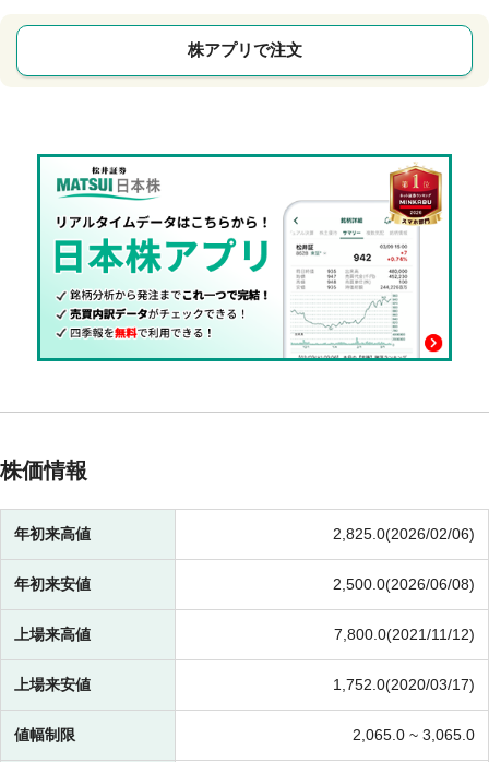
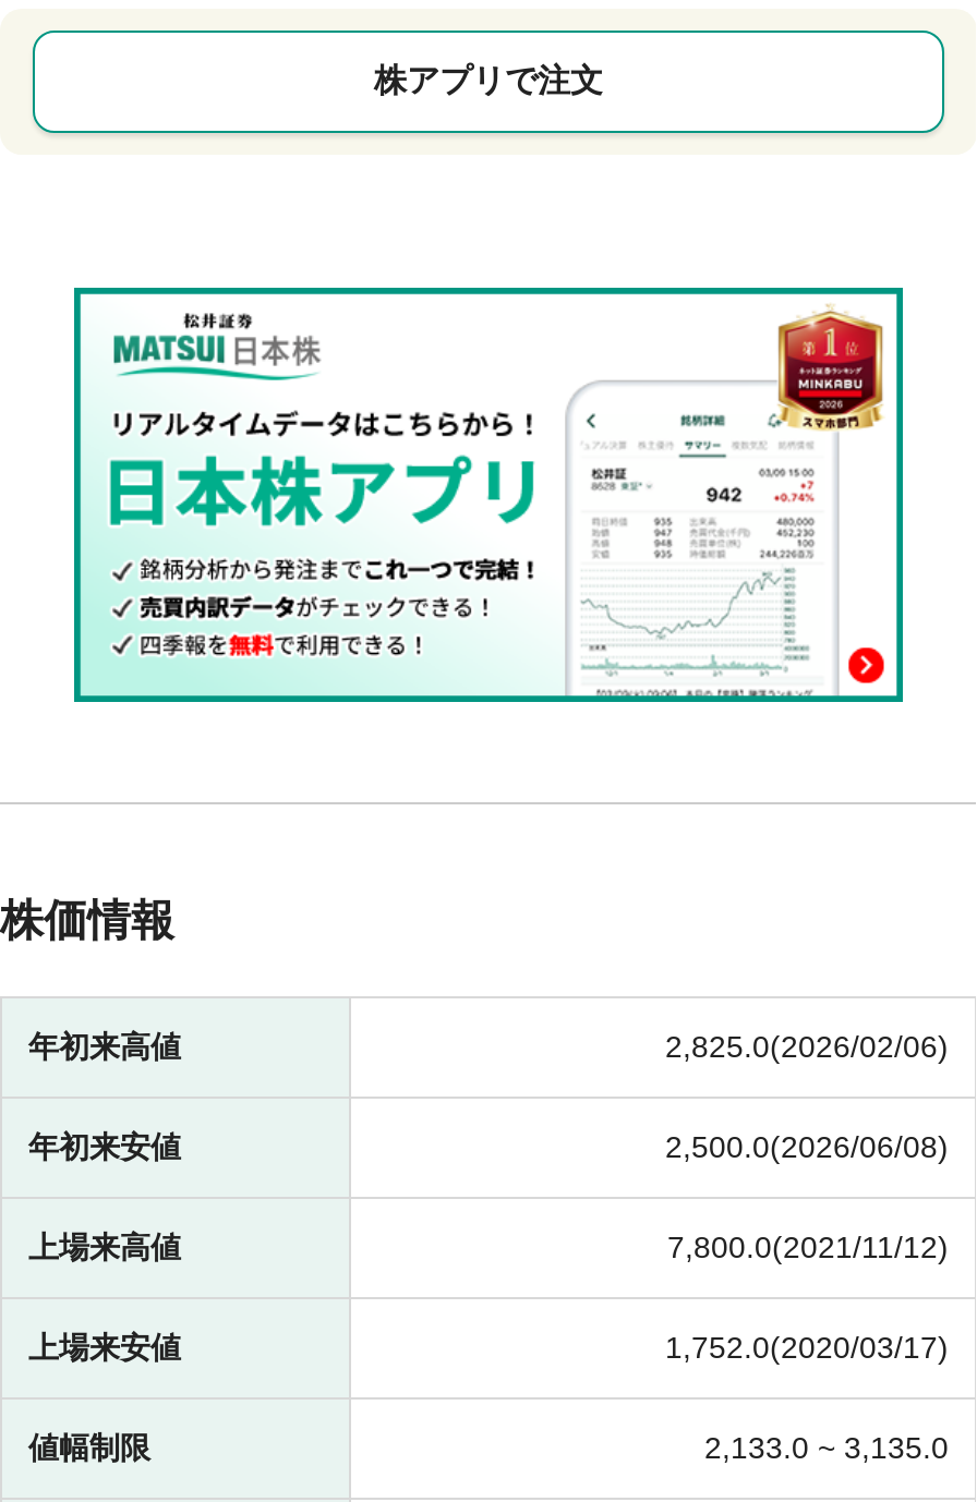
[353,726,475,744] 2,065.0 ~ 3,065.0 -> [704,1431,949,1466] 2,133.0 ~ 3,135.0

